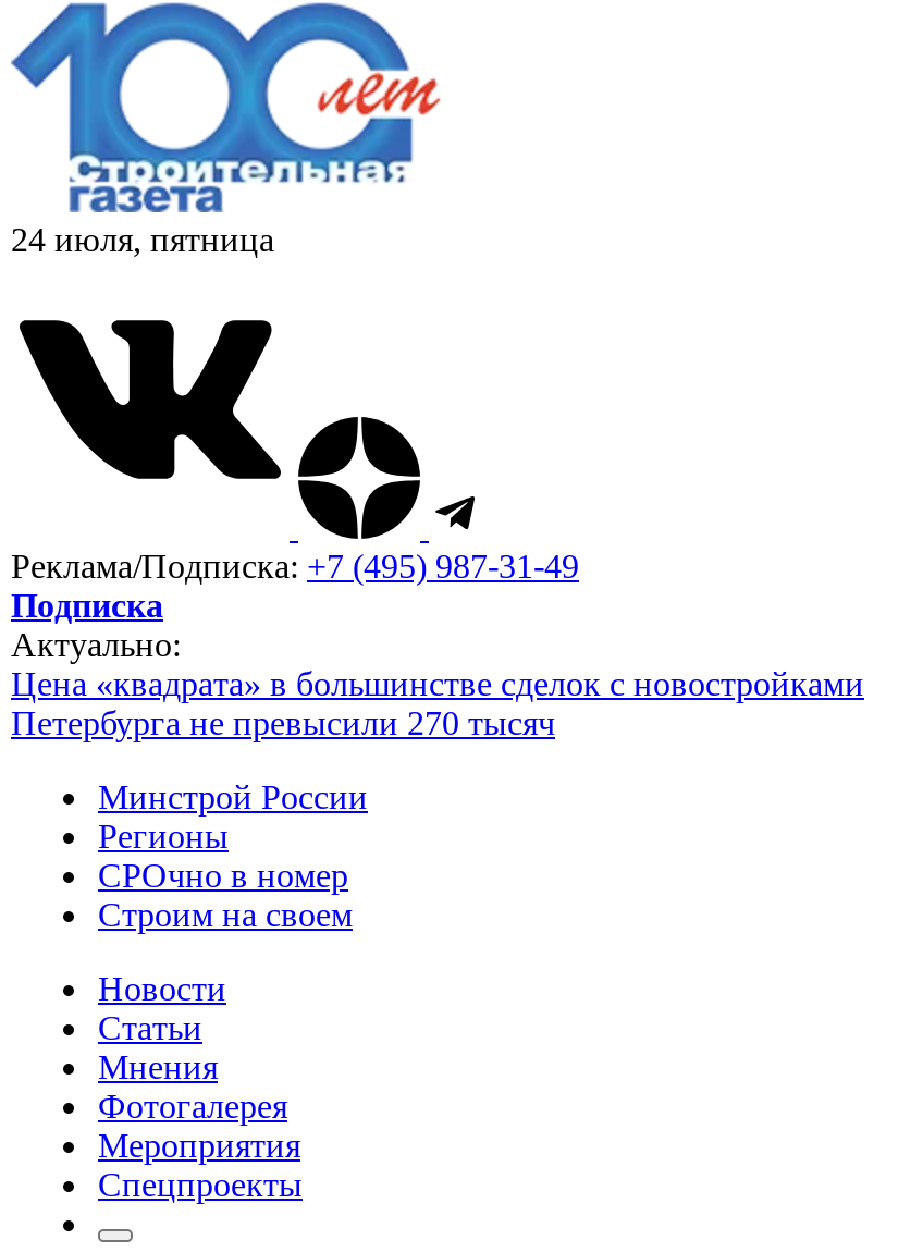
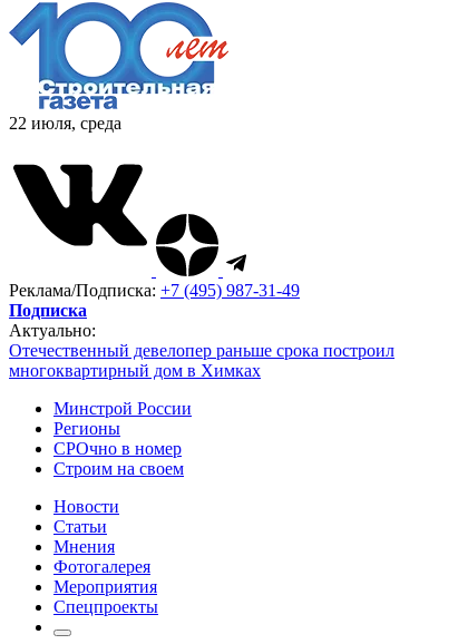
[11,221,274,258] 24 июля, пятница -> [9,114,121,133] 22 июля, среда
[11,665,864,741] Цена «квадрата» в большинстве сделок с новостройками | Петербурга не превысили 270 тысяч -> [9,341,394,380] Отечественный девелопер раньше срока построил | многоквартирный дом в Химках

